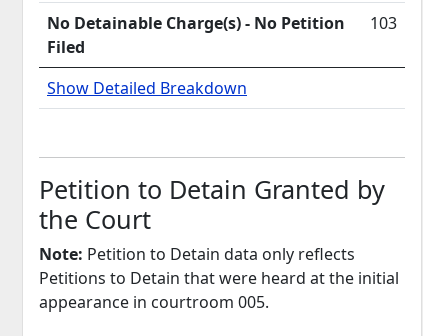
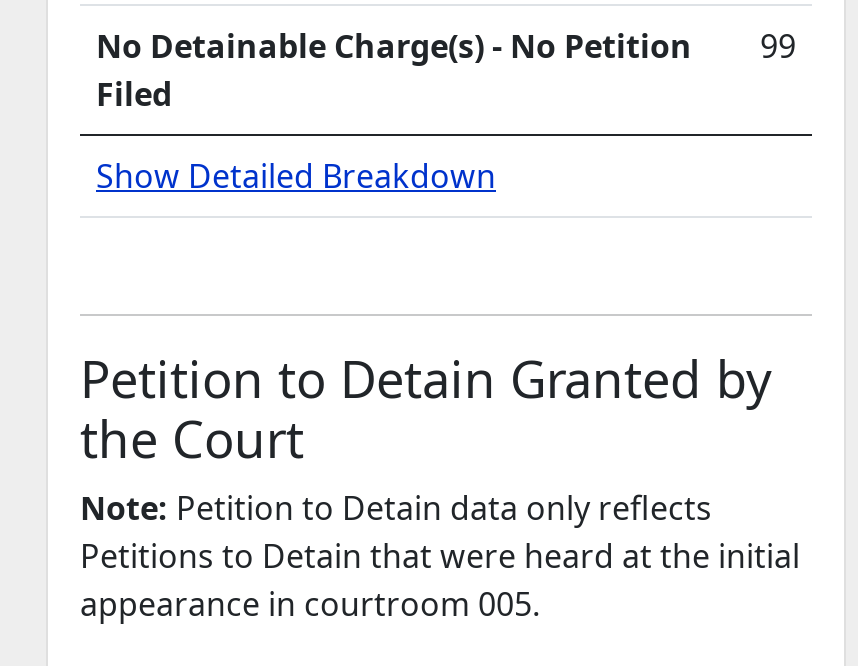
[47,12,397,34] No Detainable Charge(s) - No Petition 103 -> [96,24,796,68] No Detainable Charge(s) - No Petition 99

